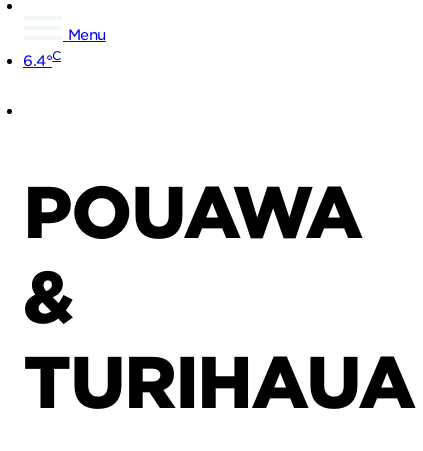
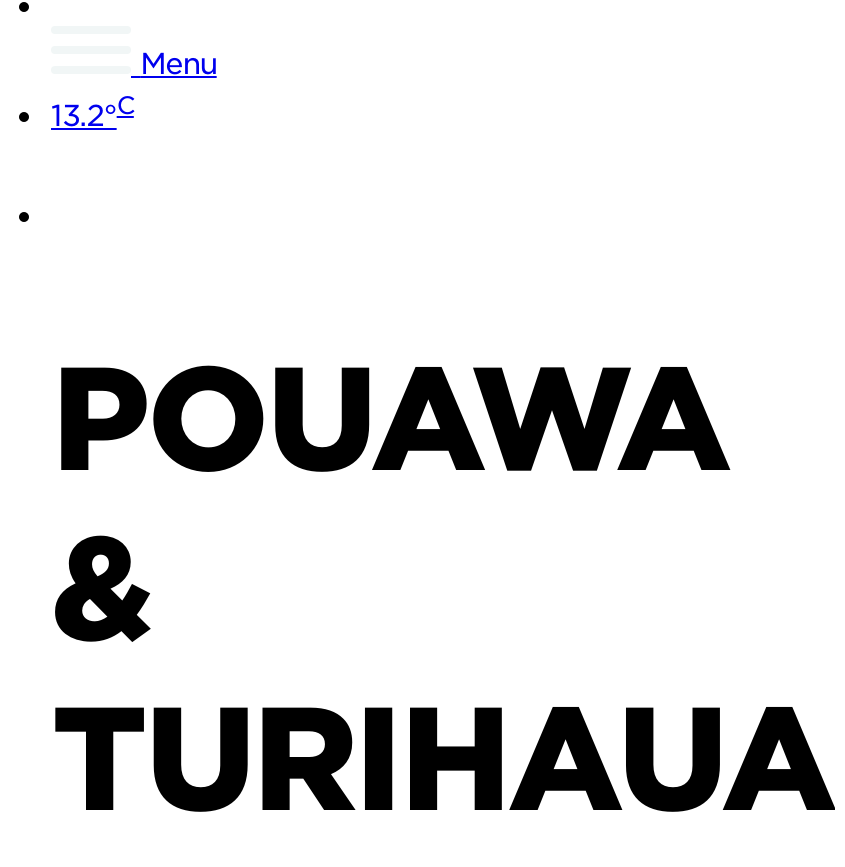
[23,48,61,69] 6.4°C -> [51,91,134,133] 13.2°C

